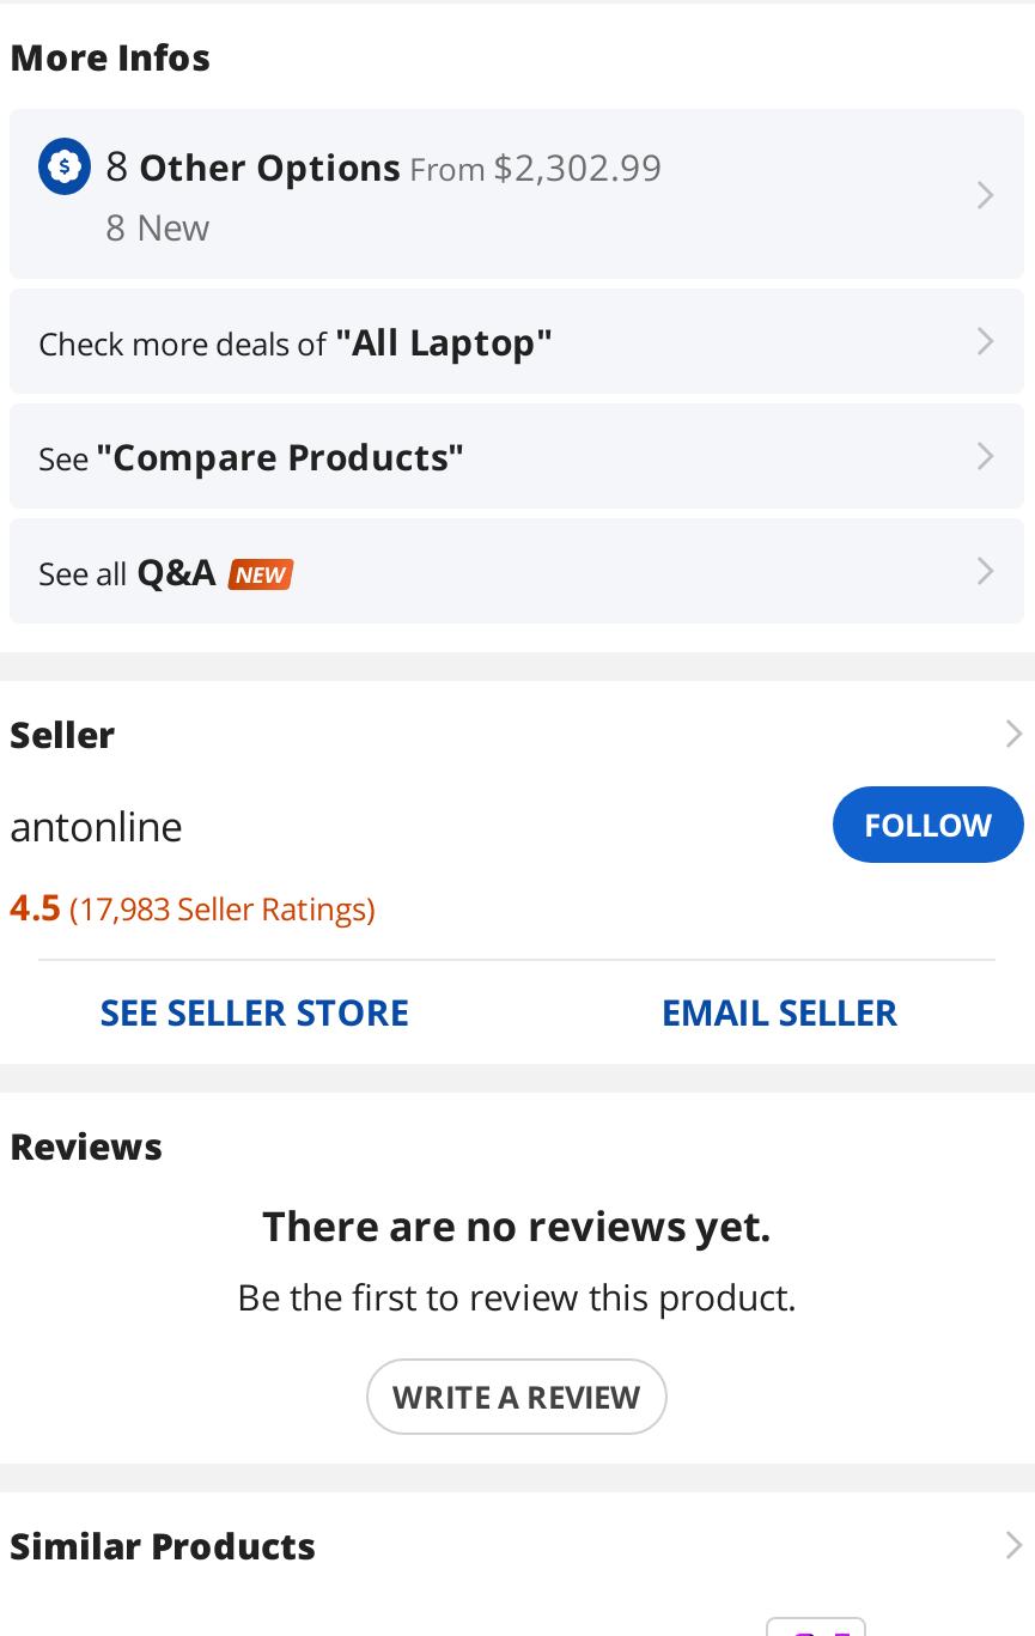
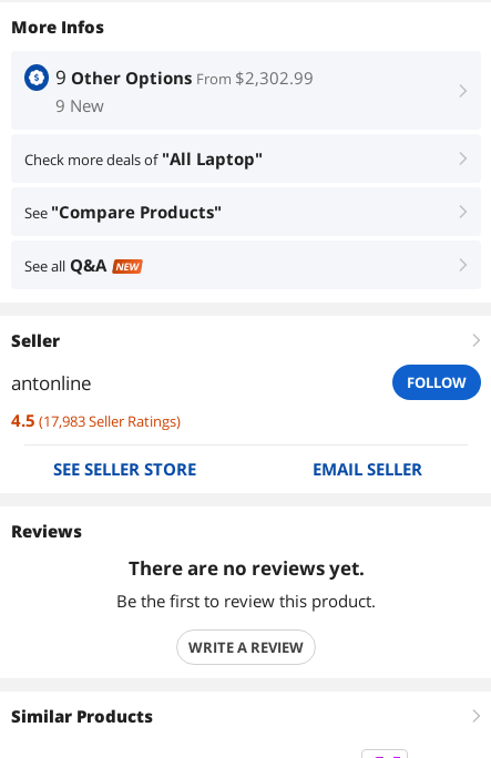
[105,138,663,193] 8 Other Options From $2,302.99 -> [55,64,314,90] 9 Other Options From $2,302.99
[105,202,211,250] 8 New -> [55,94,104,116] 9 New

